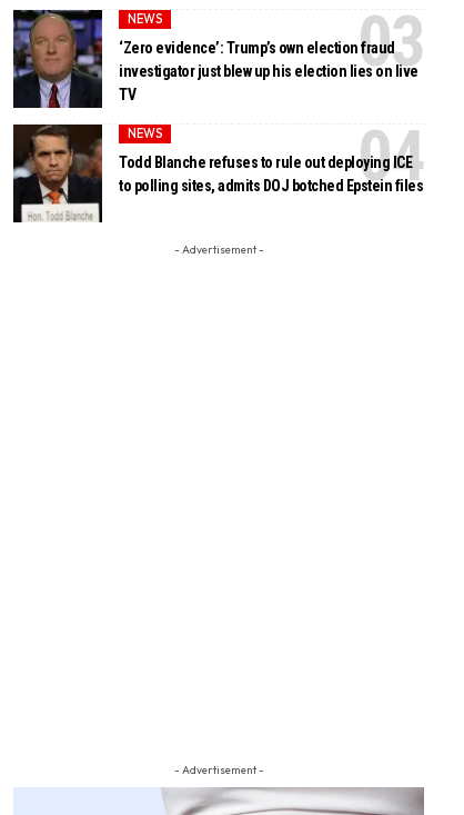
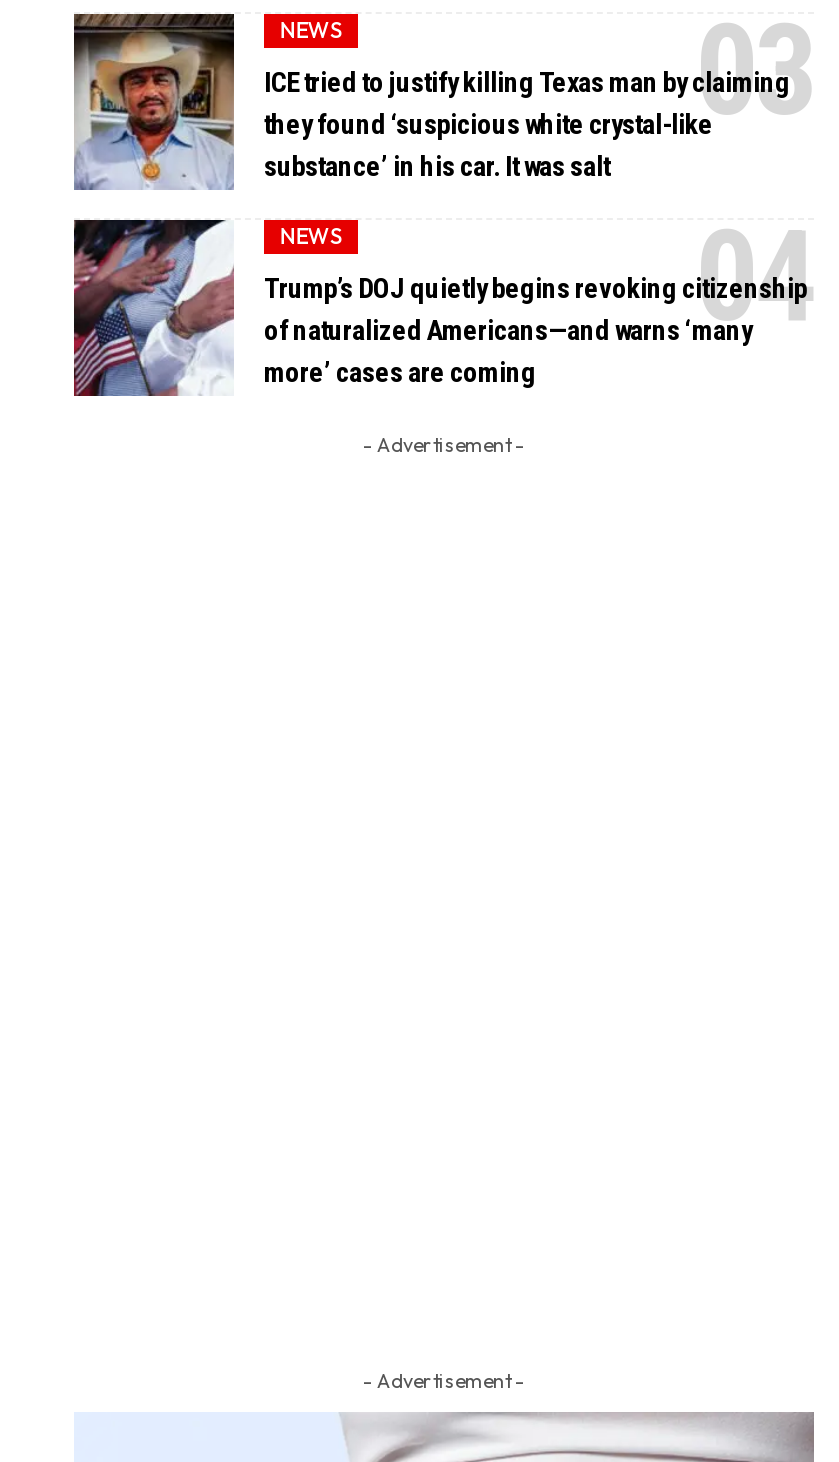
[12,9,418,109] [image] | ‘Zero evidence’: Trump’s own election fraud | investigator just blew up his election lies on live | TV -> [72,12,790,192] [image] | ICE tried to justify killing Texas man by claiming | they found ‘suspicious white crystal-like | substance’ in his car. It was salt
[12,123,423,223] [image] | Todd Blanche refuses to rule out deploying ICE | to polling sites, admits DOJ botched Epstein files -> [72,220,807,398] [image] | Trump’s DOJ quietly begins revoking citizenship | of naturalized Americans—and warns ‘many | more’ cases are coming

